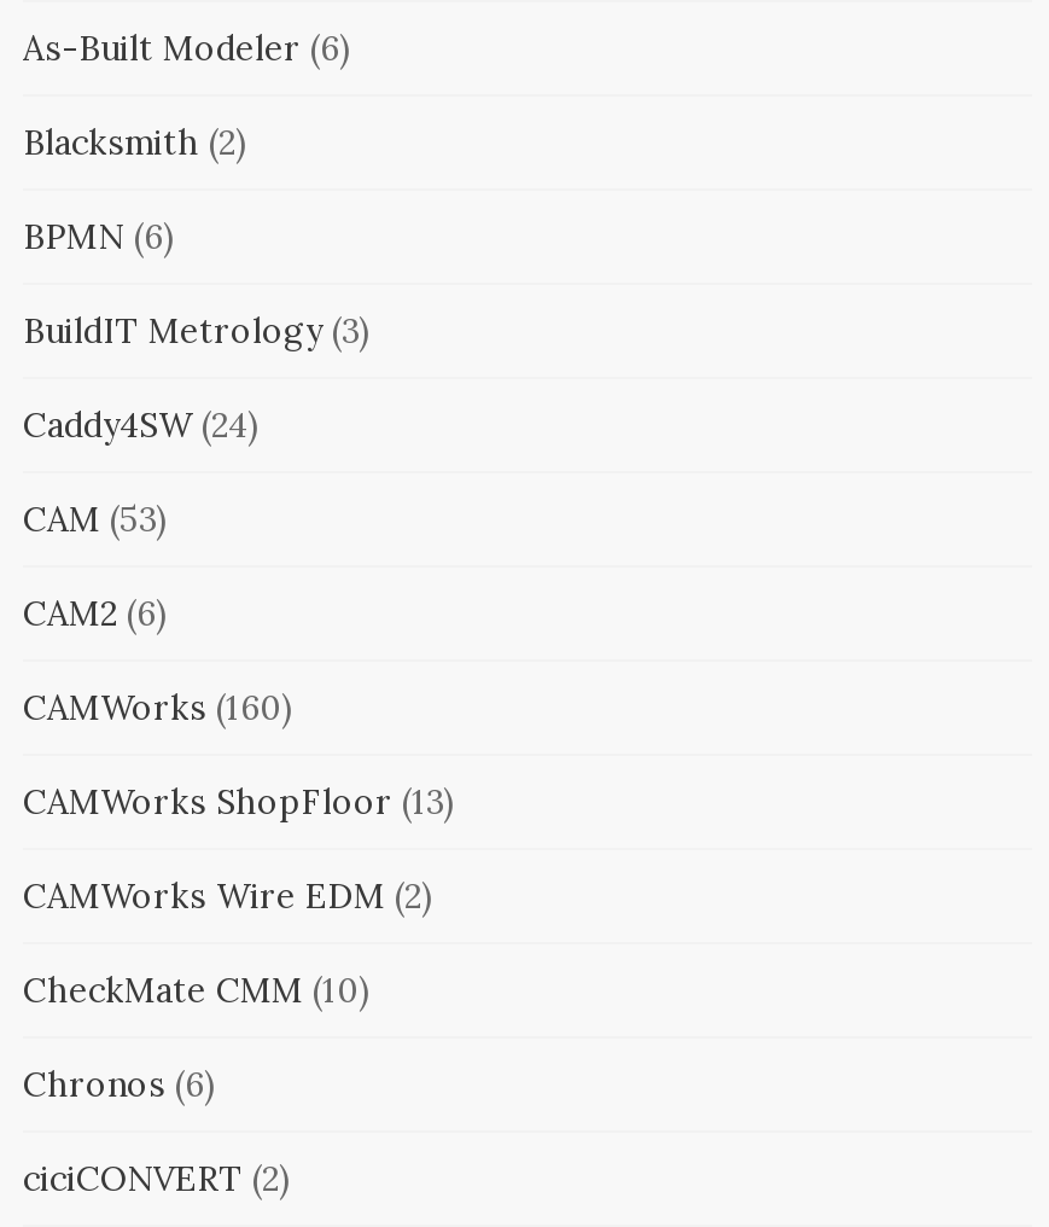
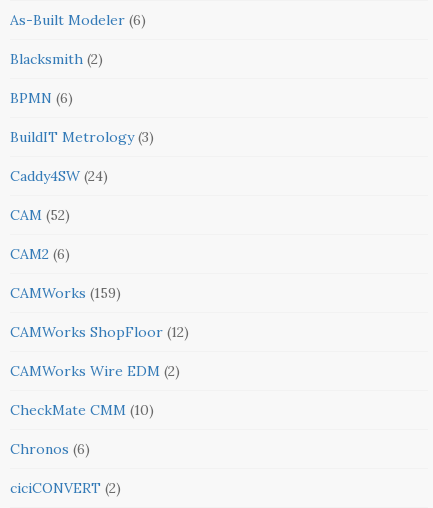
[23,497,168,541] CAM (53) -> [10,206,70,224] CAM (52)
[23,685,293,729] CAMWorks (160) -> [10,284,121,302] CAMWorks (159)
[23,780,455,823] CAMWorks ShopFloor (13) -> [10,323,189,341] CAMWorks ShopFloor (12)

